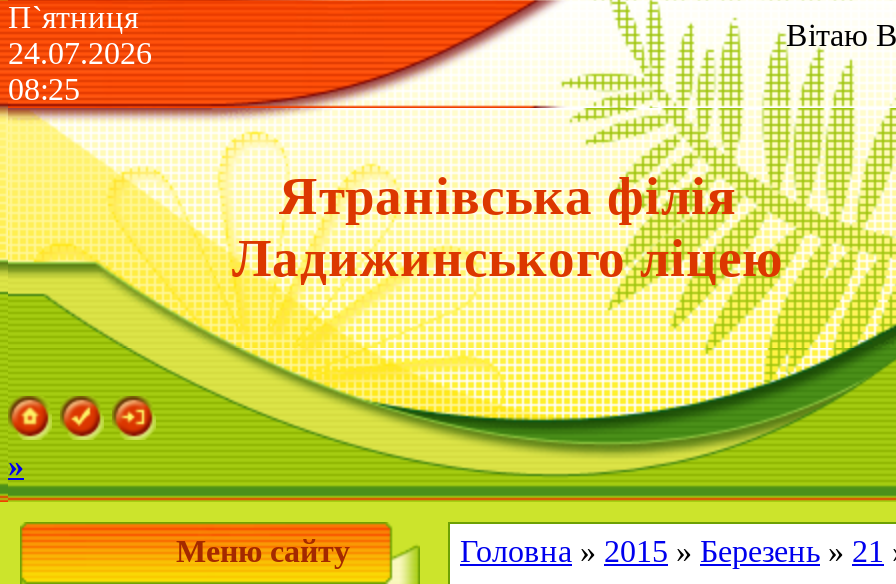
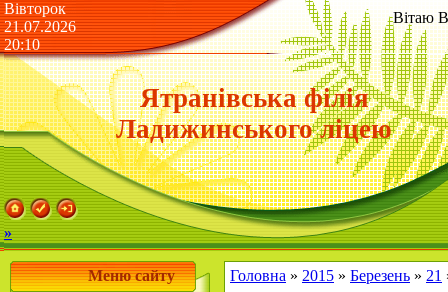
[8,0,152,106] П`ятниця | 24.07.2026 | 08:25 -> [4,0,76,53] Вівторок | 21.07.2026 | 20:10

